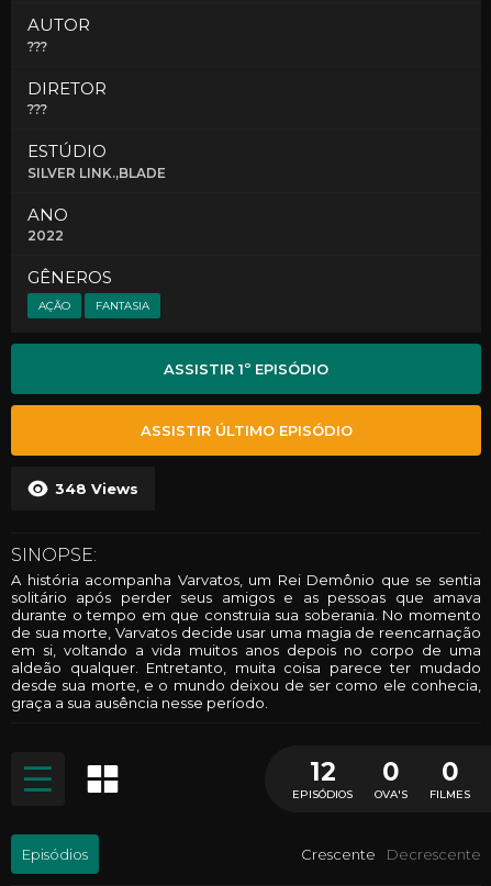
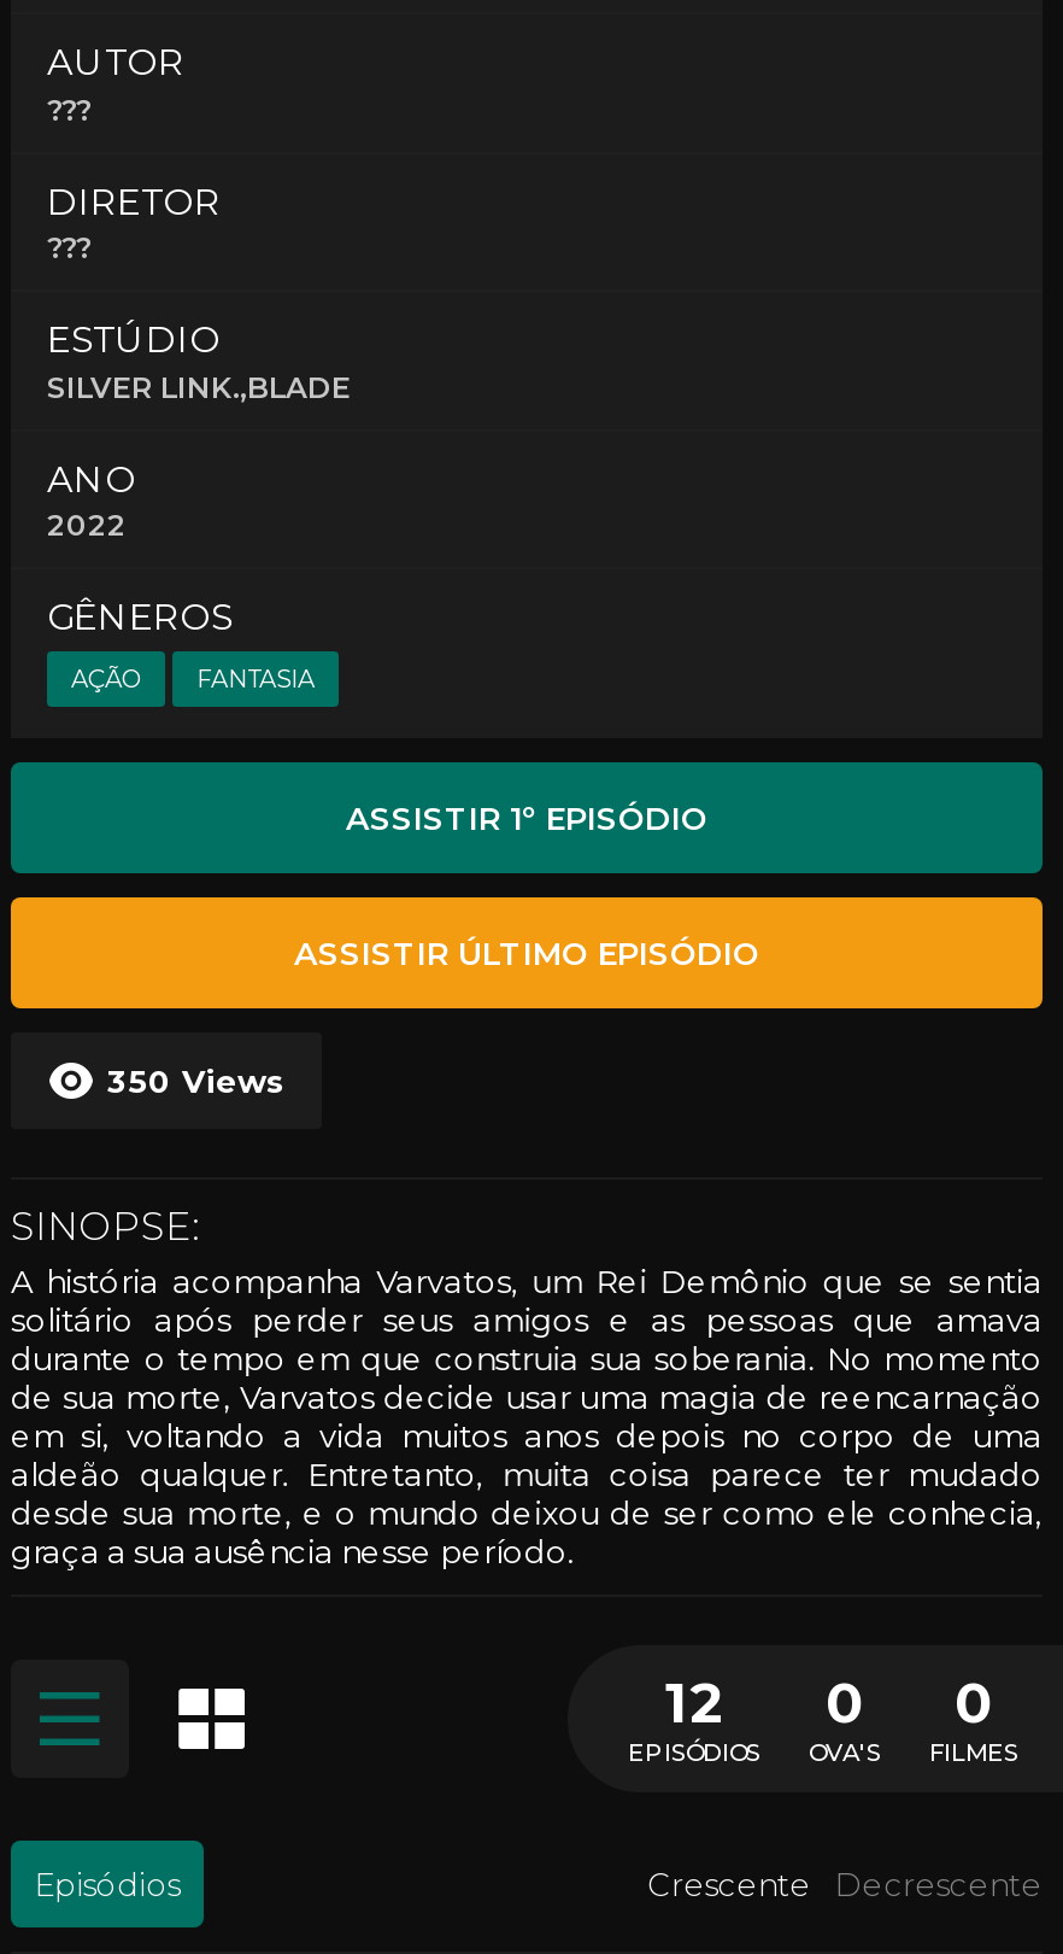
[55,480,138,497] 348 Views -> [107,1061,286,1100] 350 Views

